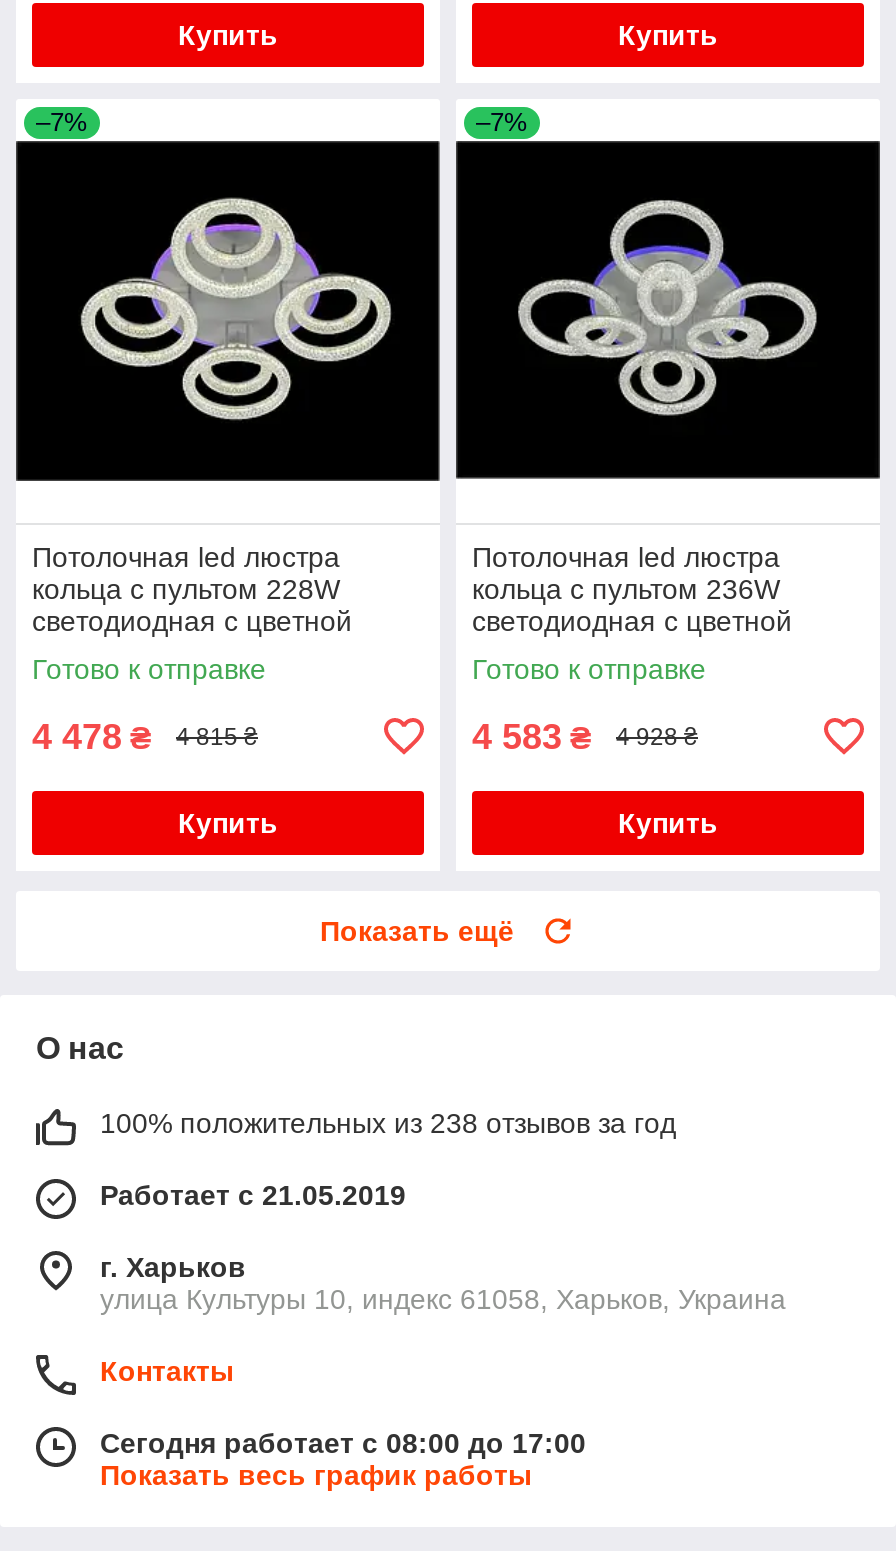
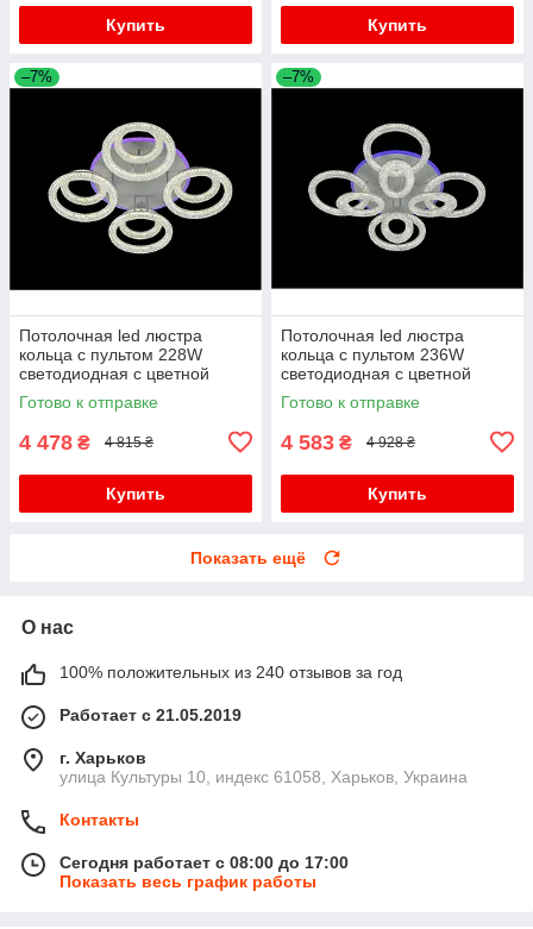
[100,1107,676,1139] 100% положительных из 238 отзывов за год -> [59,662,402,681] 100% положительных из 240 отзывов за год

